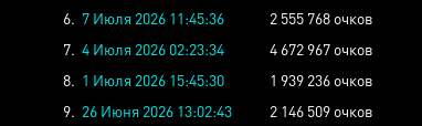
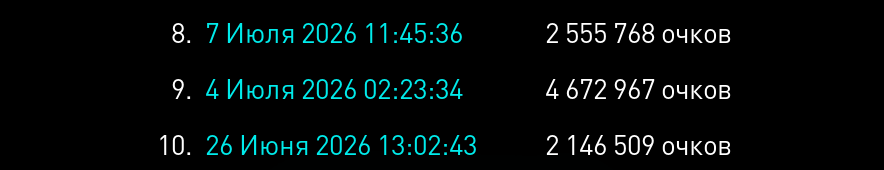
[63,8,224,28] 6. 7 Июля 2026 11:45:36 -> [171,13,463,49] 8. 7 Июля 2026 11:45:36
[63,39,224,59] 7. 4 Июля 2026 02:23:34 -> [171,69,463,105] 9. 4 Июля 2026 02:23:34
[63,70,373,120] 8. 1 Июля 2026 15:45:30 | 1 939 236 очков | 9. 26 Июня 2026 13:02:43 -> [157,125,477,161] 10. 26 Июня 2026 13:02:43

